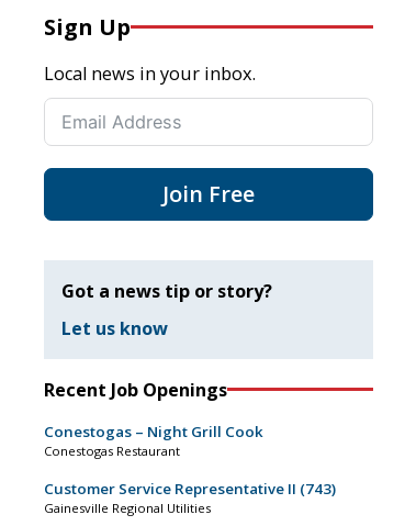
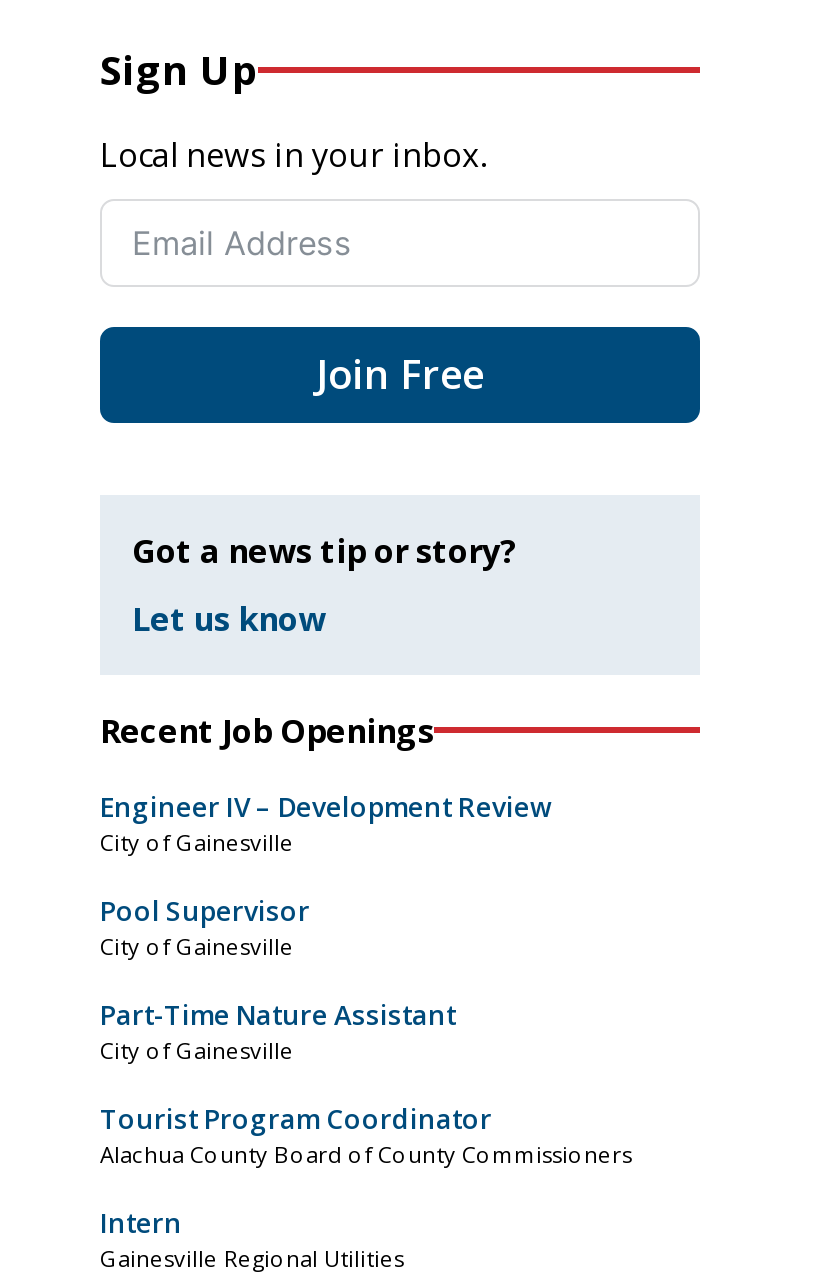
[44,421,336,498] Conestogas – Night Grill Cook | Conestogas Restaurant | Customer Service Representative II (743) -> [100,788,632,1240] Engineer IV – Development Review | City of Gainesville | Pool Supervisor | City of Gainesville | Part-Time Nature Assistant | City of Gainesville | Tourist Program Coordinator | Alachua County Board of County Commissioners | Intern

